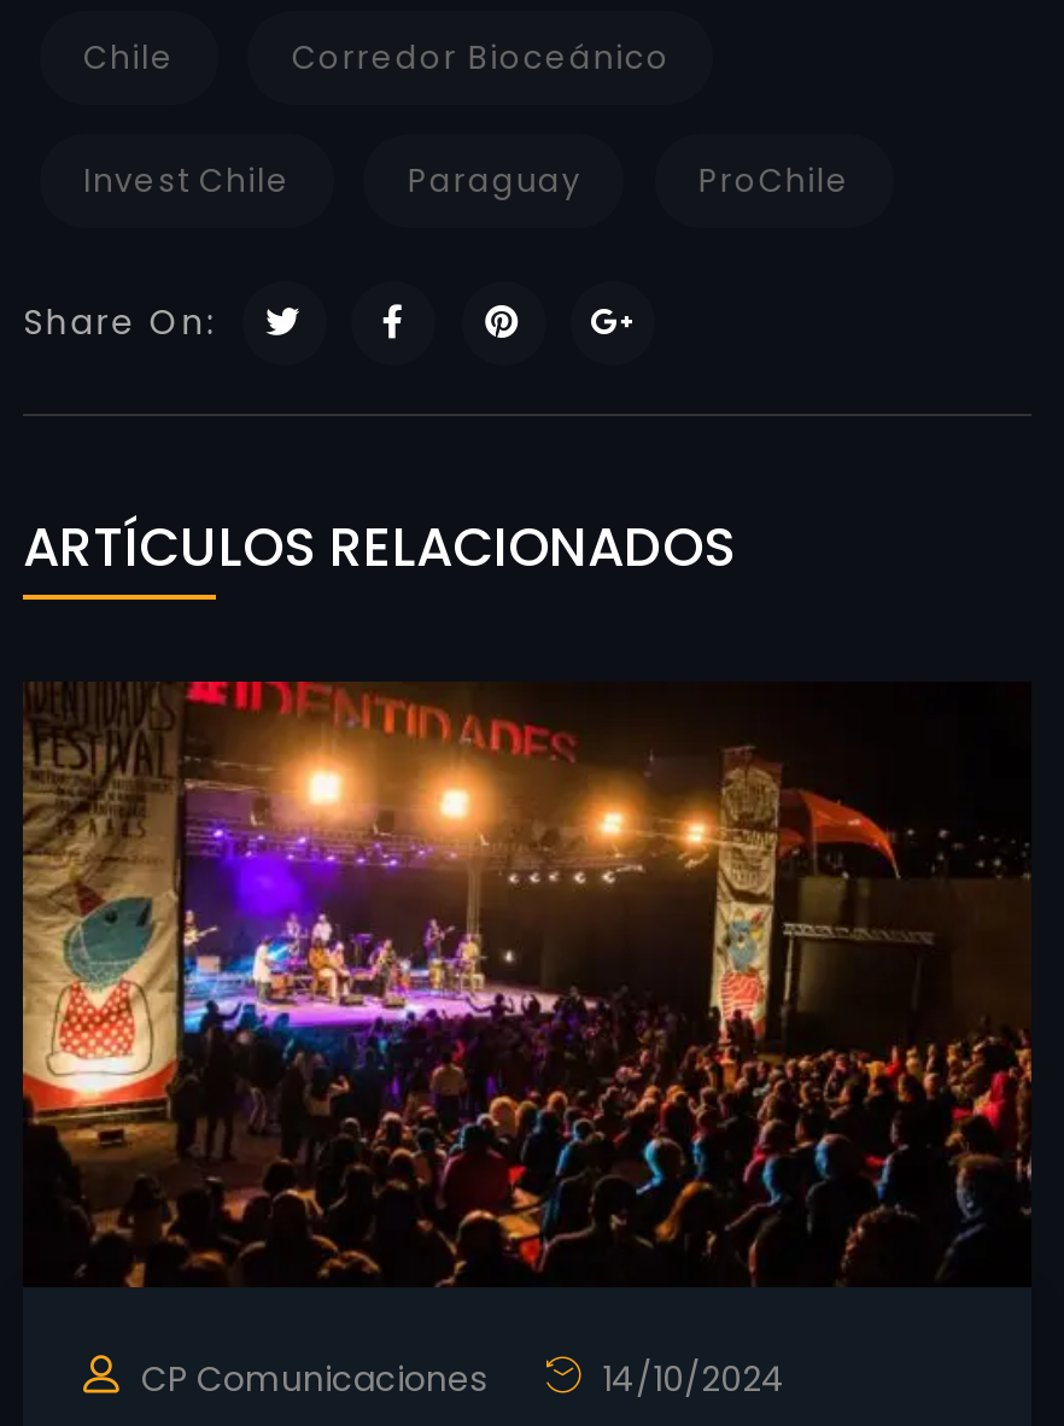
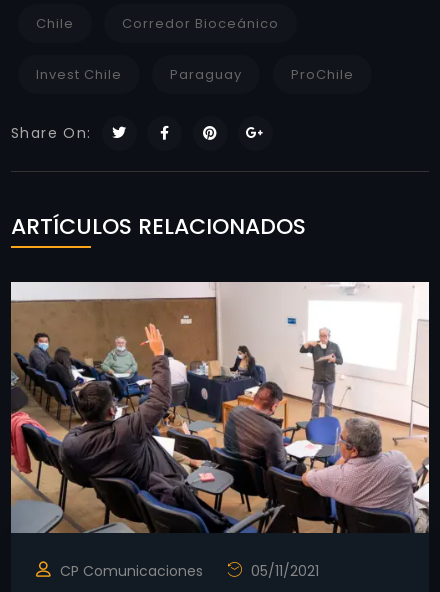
[21,679,1034,1404] [image] | 14/10/2024 -> [10,281,430,581] [image] | 05/11/2021

